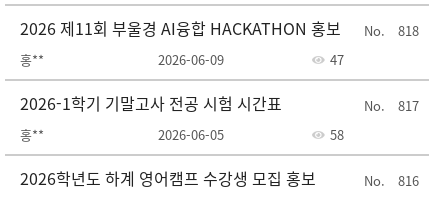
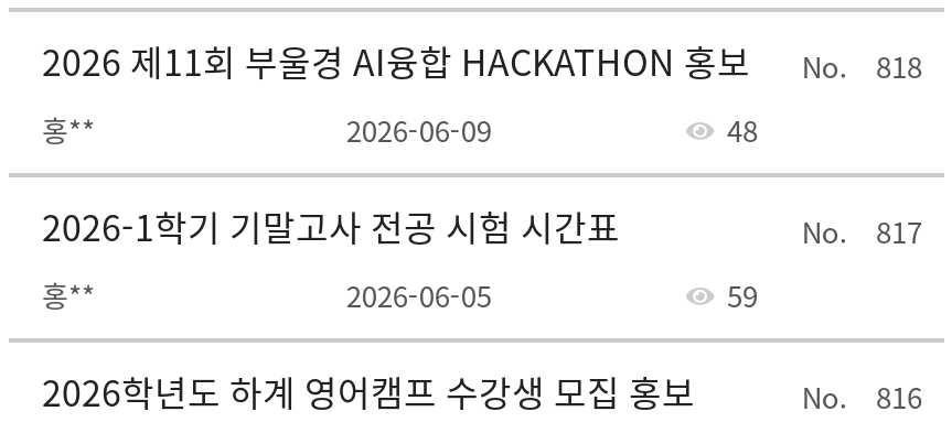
[330,50,344,69] 47 -> [727,109,758,151] 48
[330,125,344,144] 58 -> [727,274,758,316] 59

